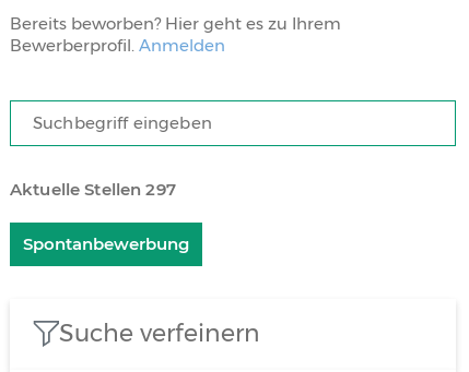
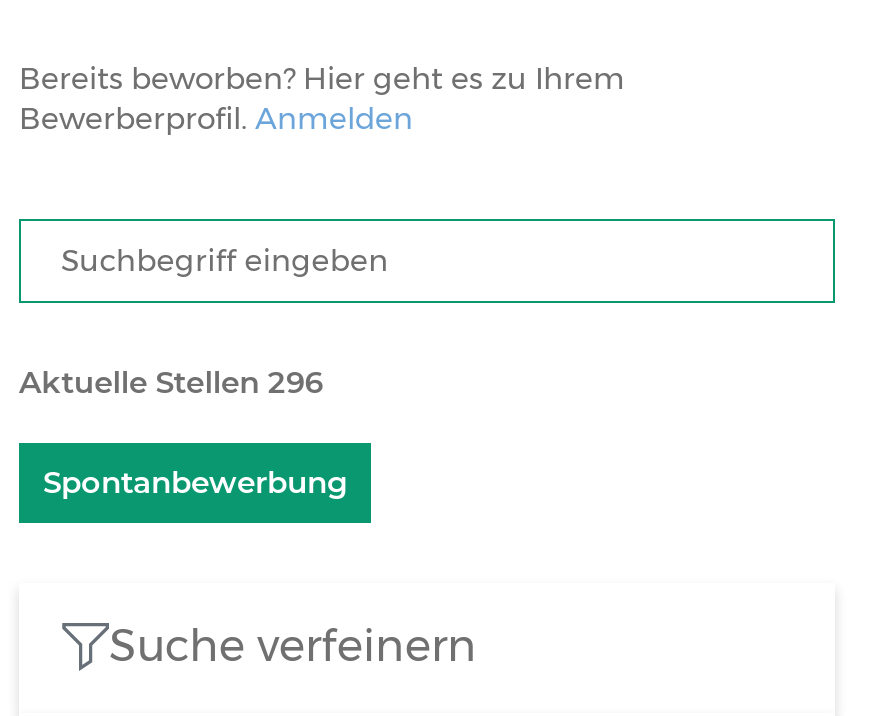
[10,178,176,199] Aktuelle Stellen 297 -> [19,362,323,400] Aktuelle Stellen 296

